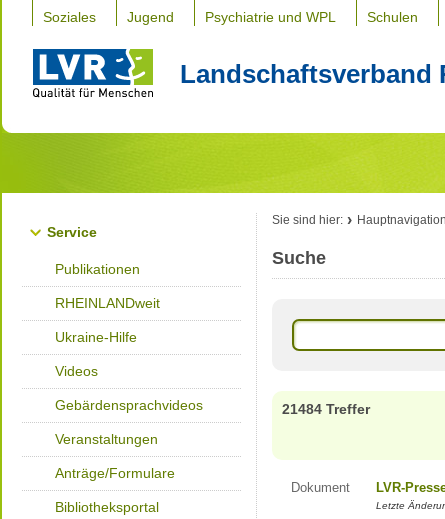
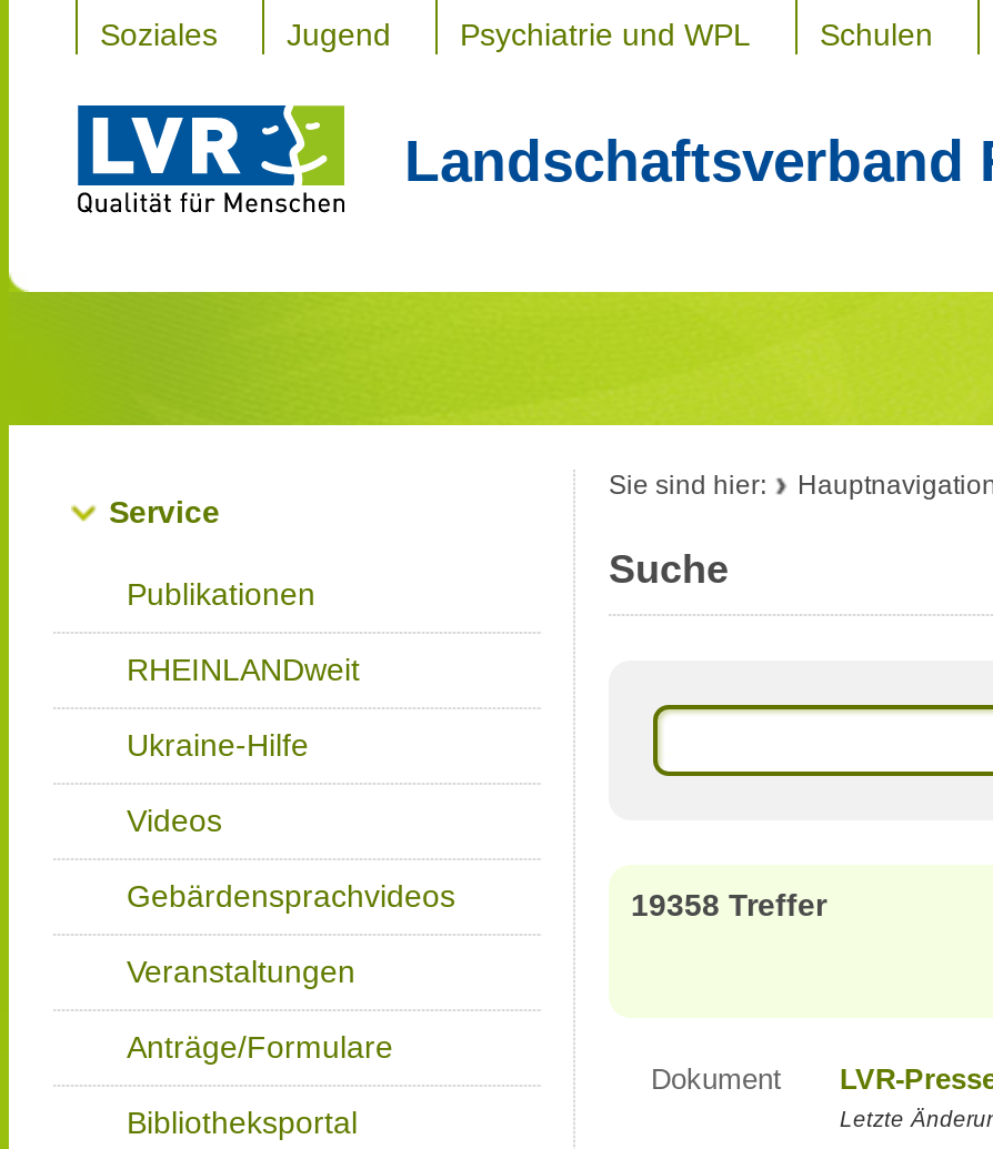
[282,401,370,417] 21484 Treffer -> [631,887,826,923] 19358 Treffer

